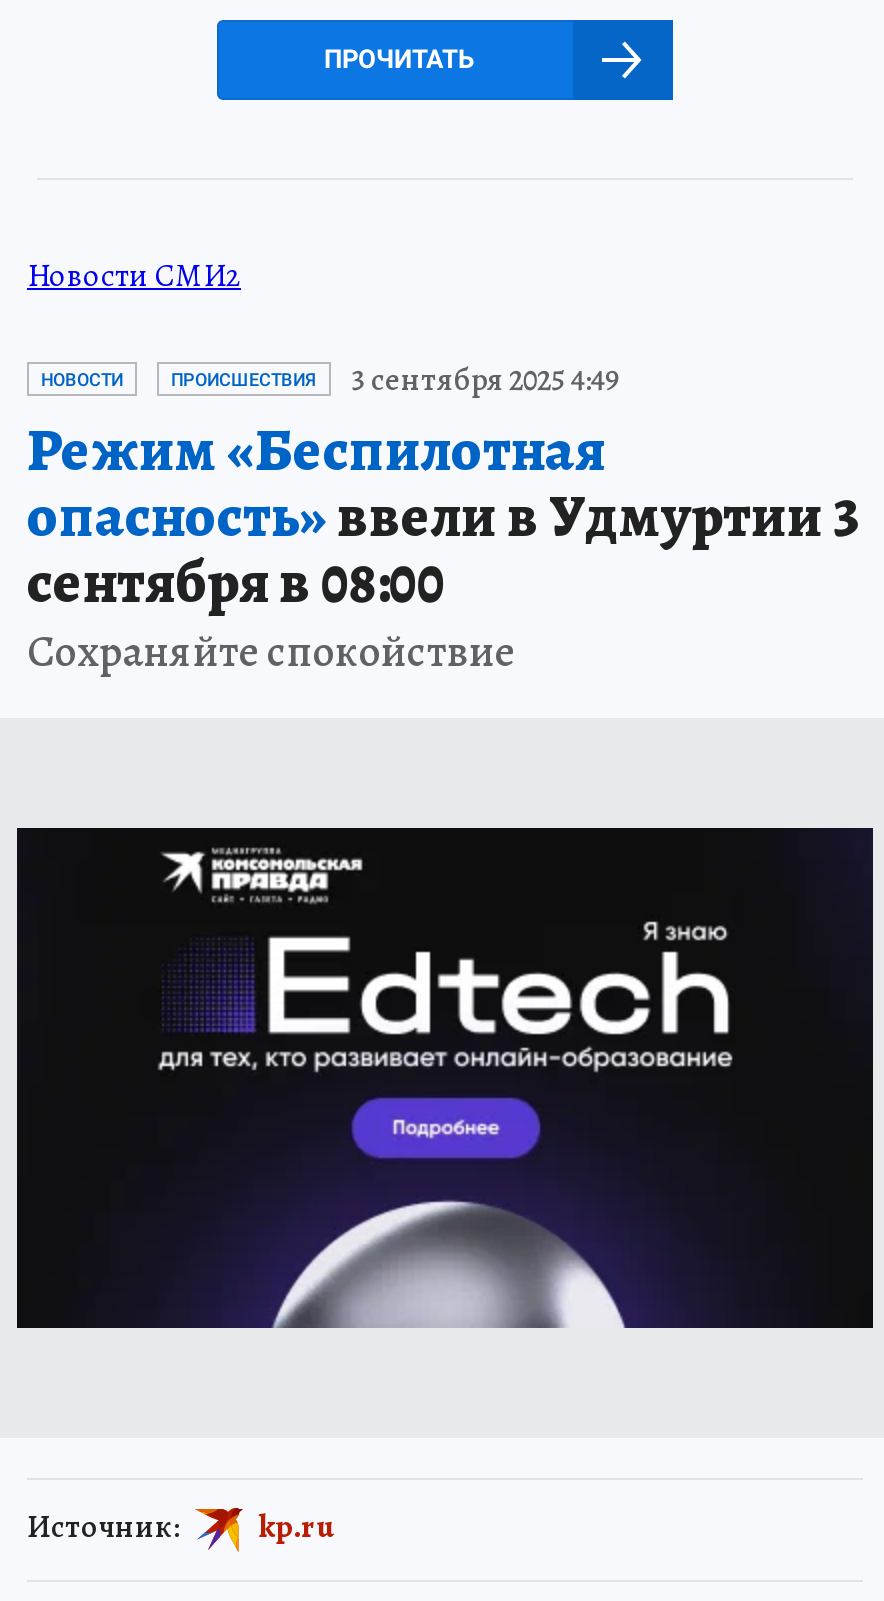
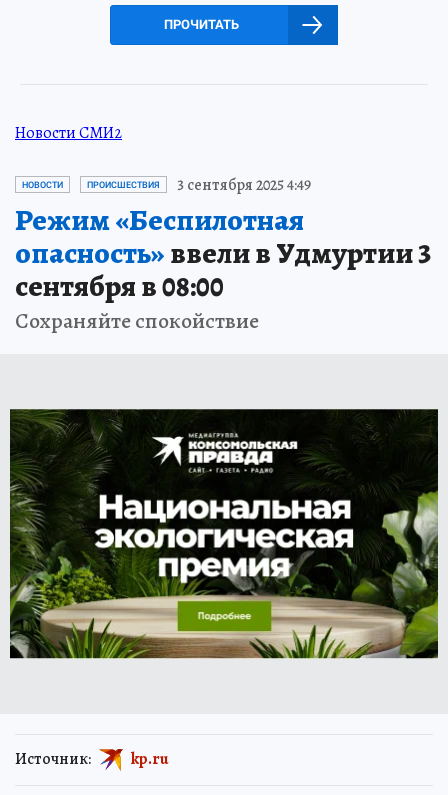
[15,826,875,1330] [image] -> [9,409,439,659] [image]

